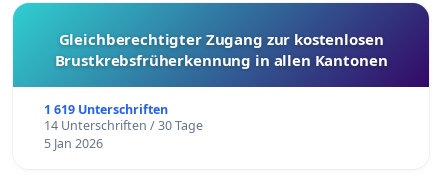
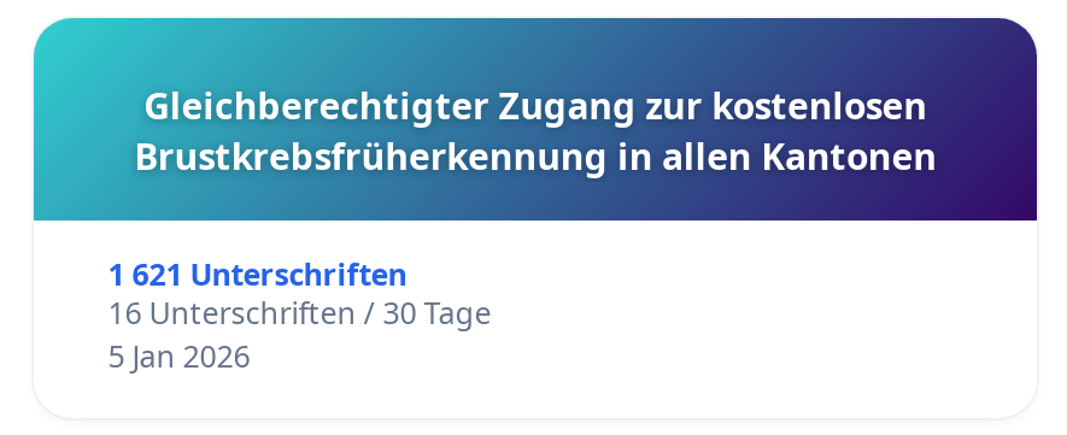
[44,101,168,118] 1 619 Unterschriften -> [108,254,407,295] 1 621 Unterschriften
[44,117,203,134] 14 Unterschriften / 30 Tage -> [108,293,491,334] 16 Unterschriften / 30 Tage

